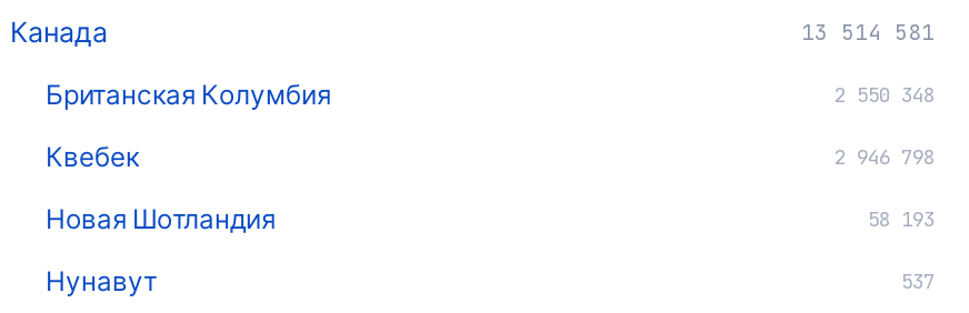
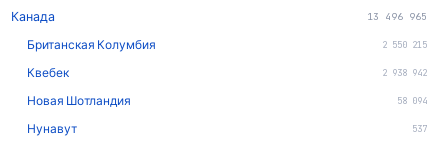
[801,18,935,47] 13 514 581 -> [367,10,427,23] 13 496 965
[835,81,935,108] 2 550 348 -> [382,38,427,50] 2 550 215
[835,143,935,170] 2 946 798 -> [382,66,427,78] 2 938 942
[868,205,935,232] 58 193 -> [397,94,427,106] 58 094

